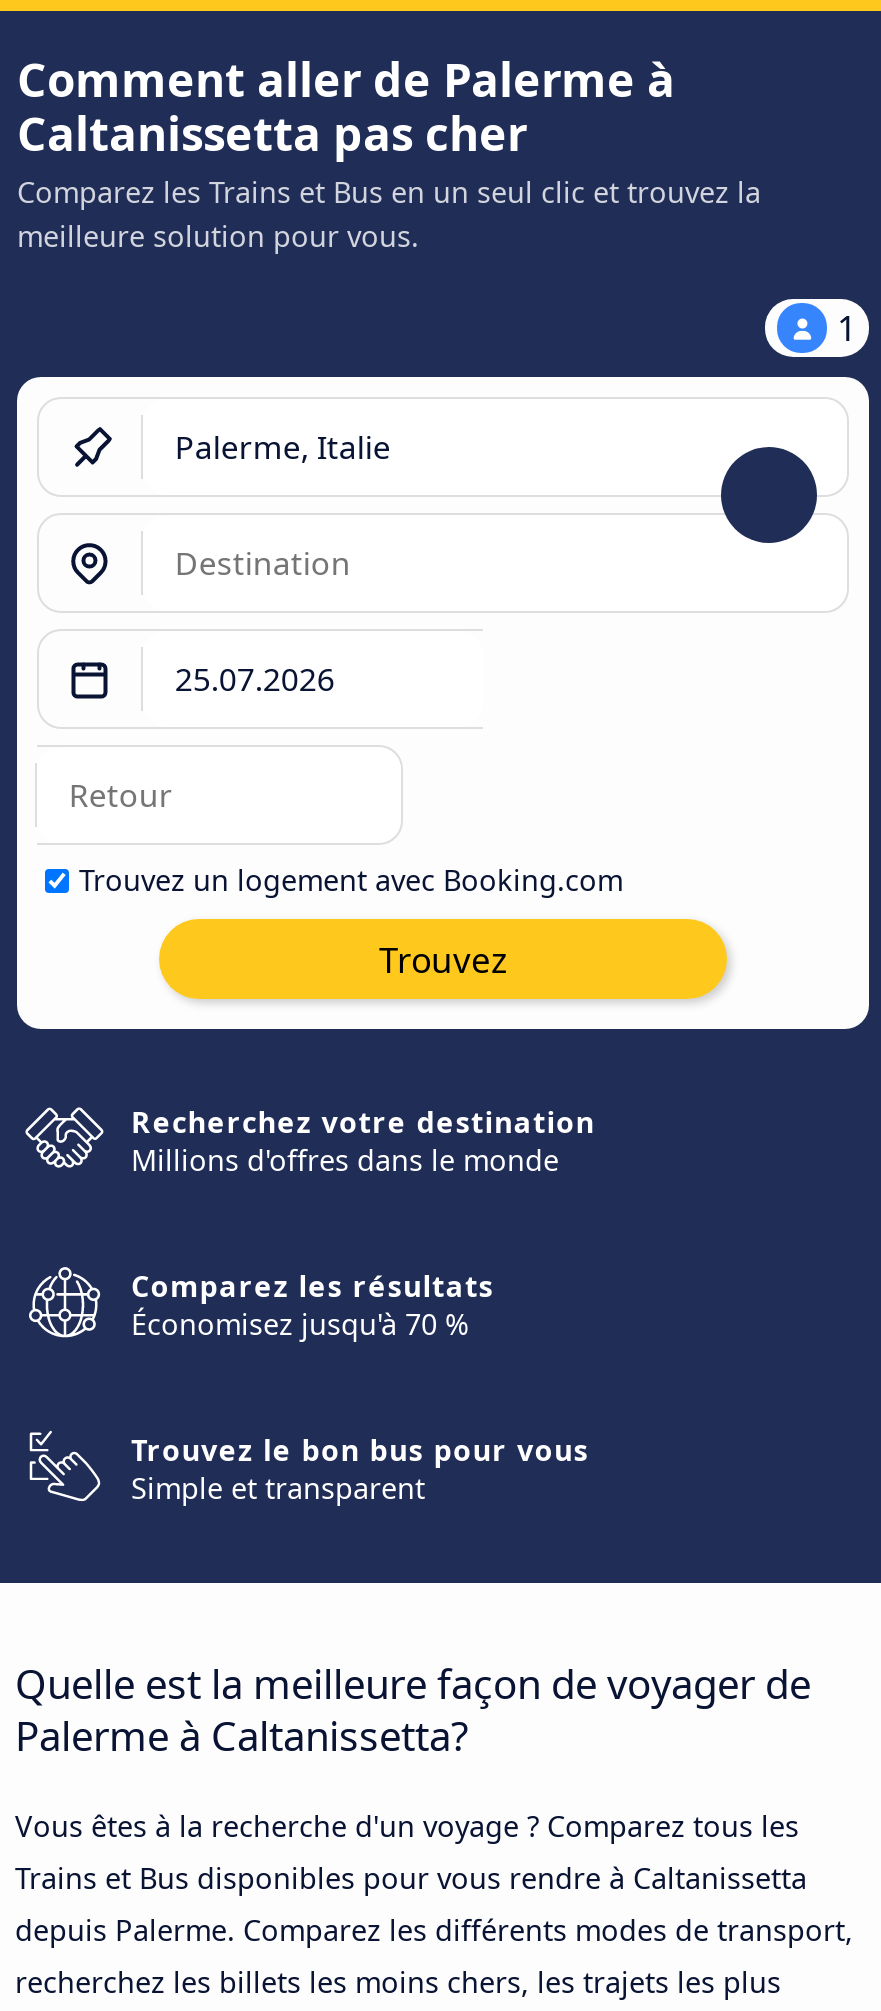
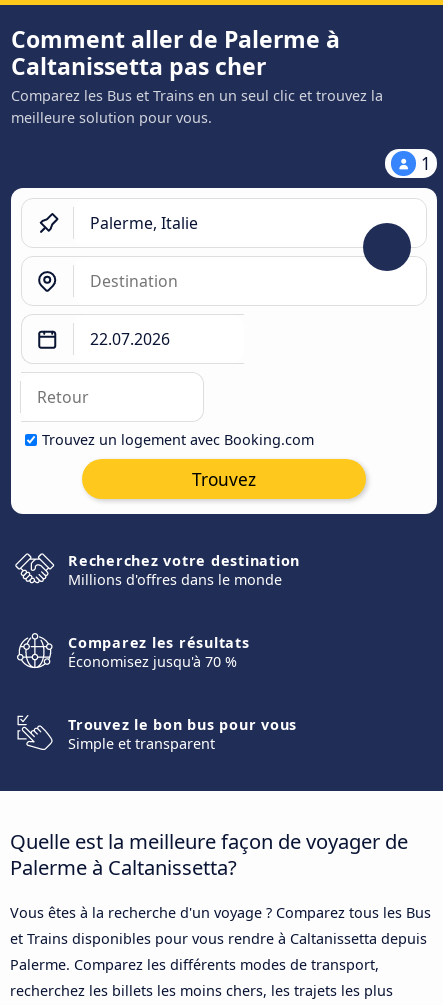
[17,173,761,211] Comparez les Trains et Bus en un seul clic et trouvez la -> [11,86,383,105] Comparez les Bus et Trains en un seul clic et trouvez la
[15,1807,853,1949] Vous êtes à la recherche d'un voyage ? Comparez tous les | Trains et Bus disponibles pour vous rendre à Caltanissetta | depuis Palerme. Comparez les différents modes de transport, -> [10,903,431,974] Vous êtes à la recherche d'un voyage ? Comparez tous les Bus | et Trains disponibles pour vous rendre à Caltanissetta depuis | Palerme. Comparez les différents modes de transport,

